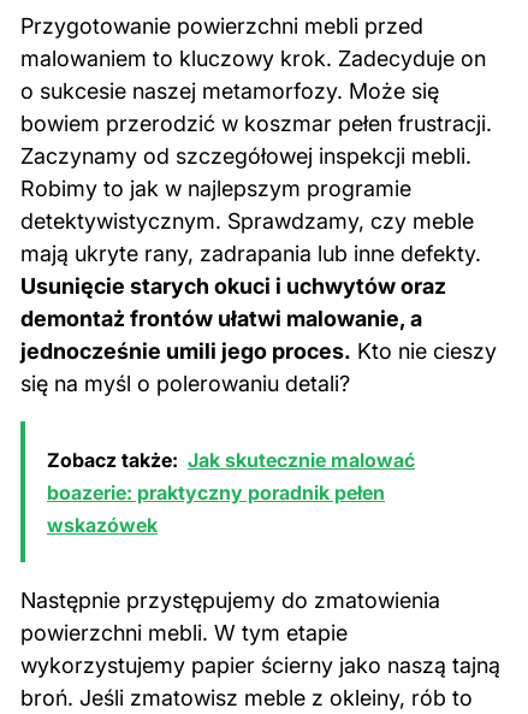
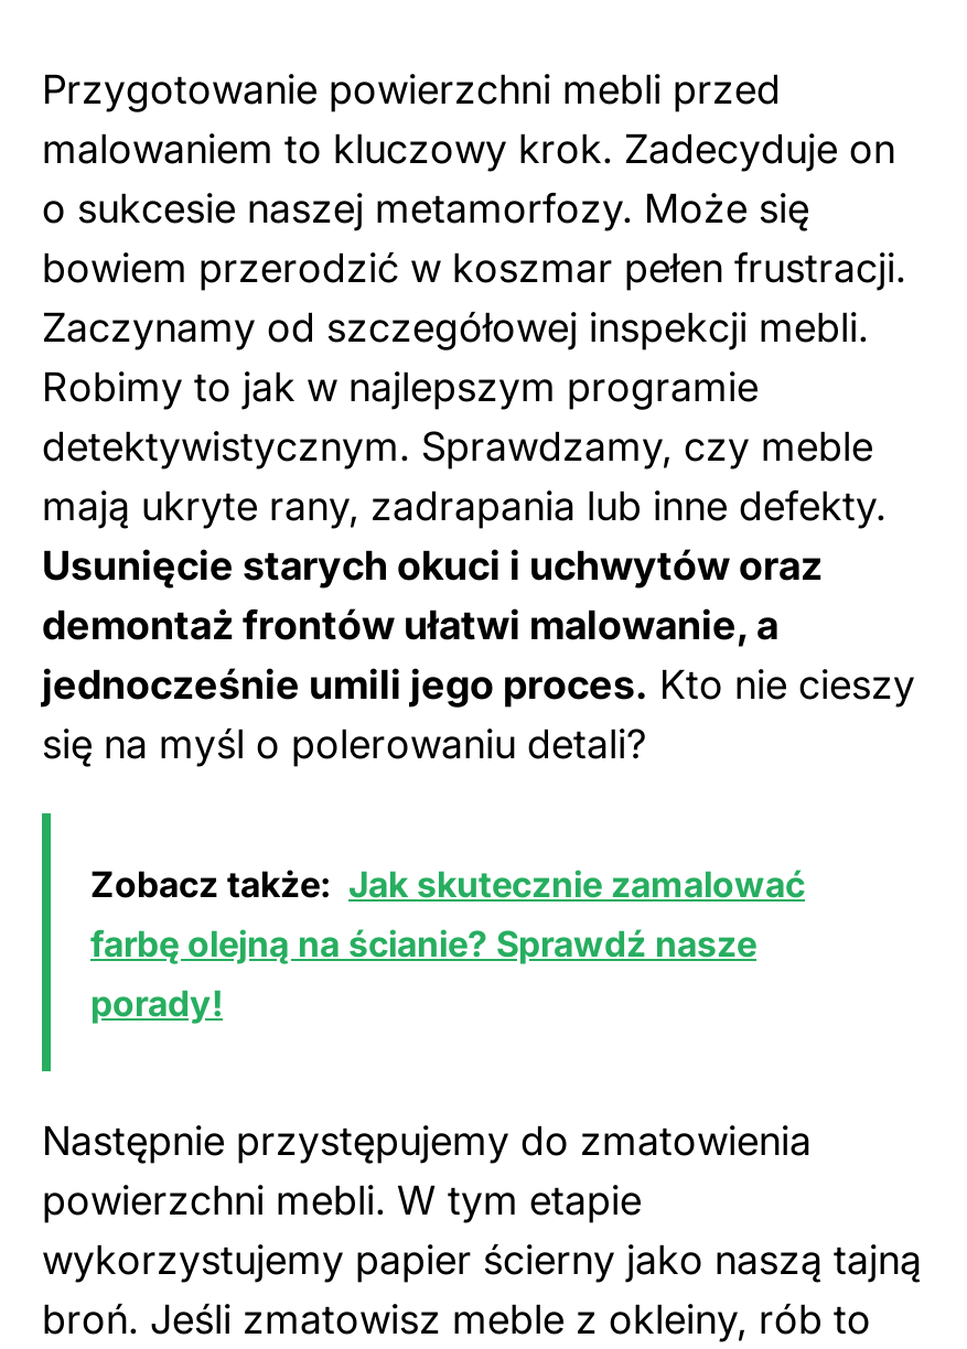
[47,448,415,537] Zobacz także: Jak skutecznie malować | boazerie: praktyczny poradnik pełen | wskazówek -> [90,863,805,1026] Zobacz także: Jak skutecznie zamalować | farbę olejną na ścianie? Sprawdź nasze | porady!

